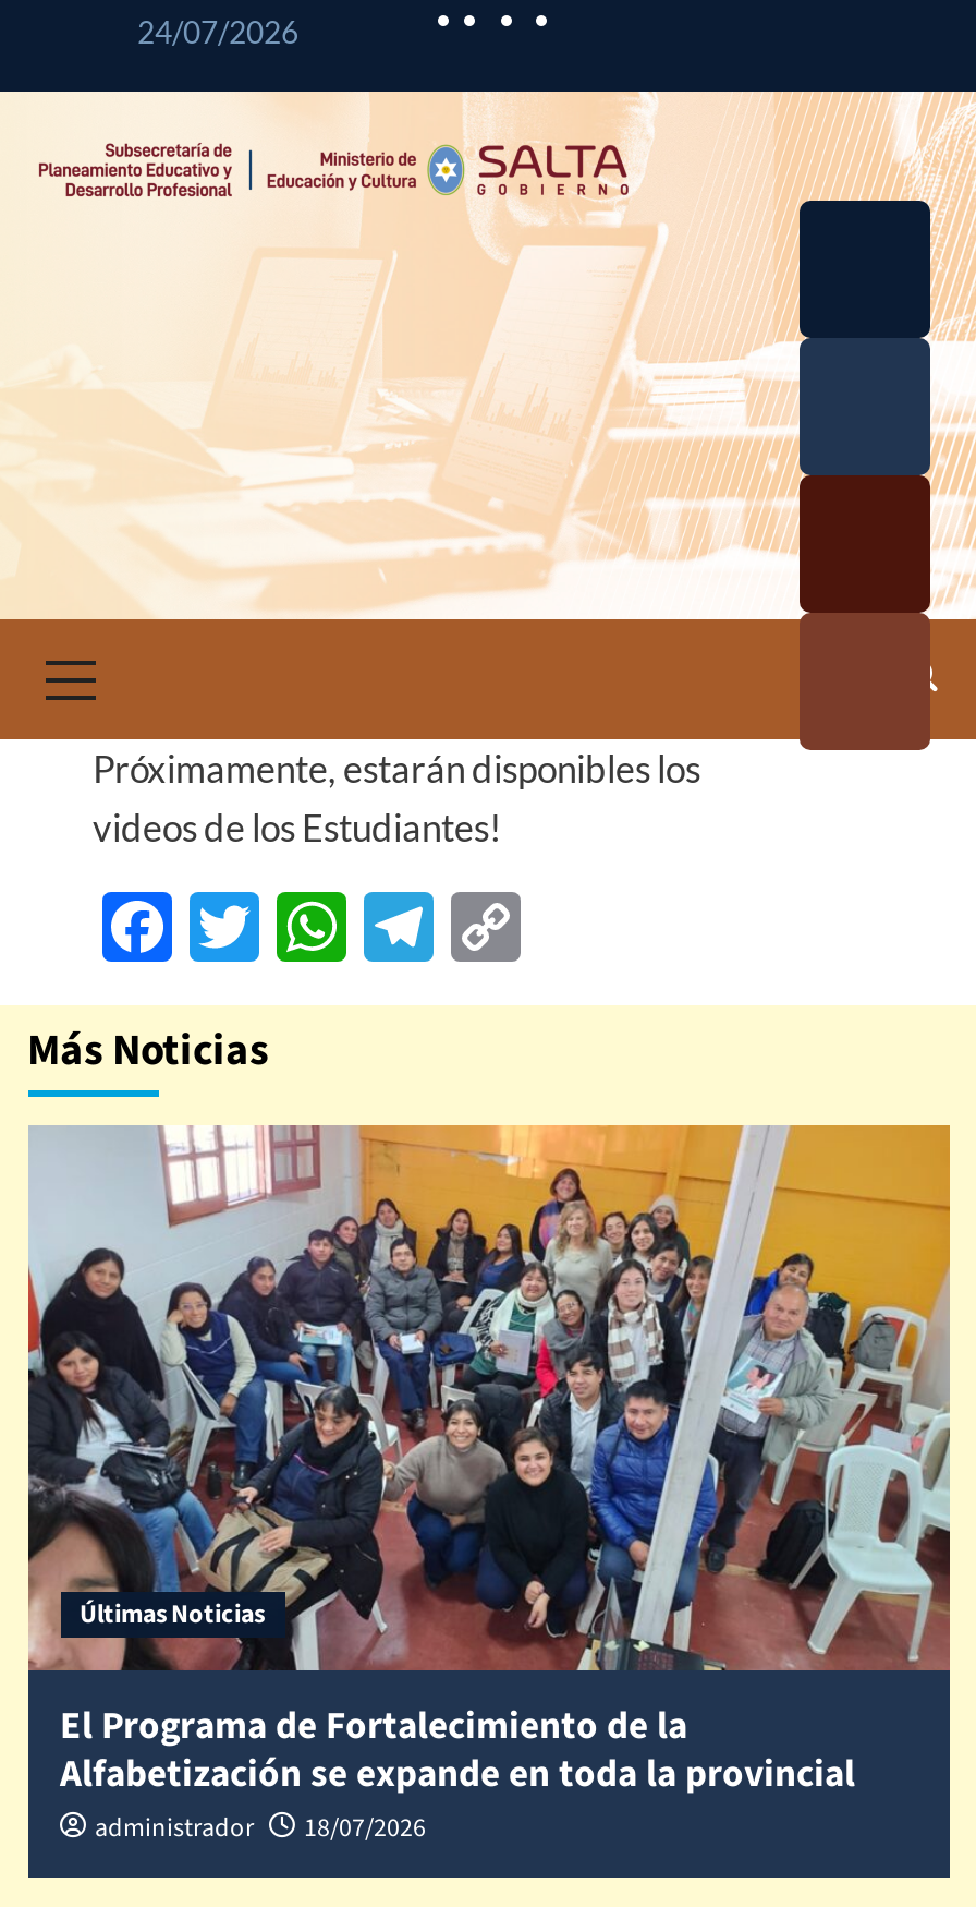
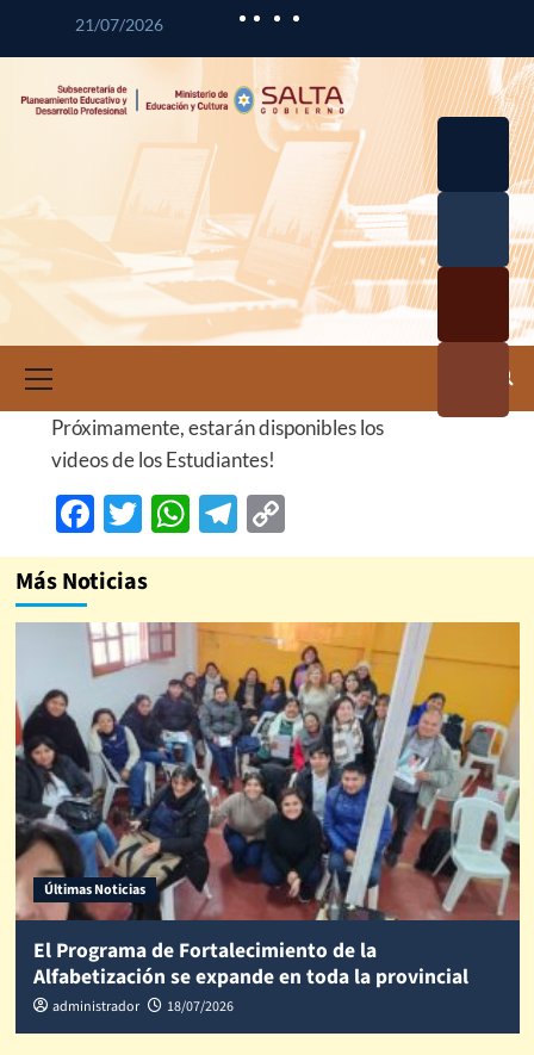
[137,13,298,50] 24/07/2026 -> [75,14,163,35] 21/07/2026

